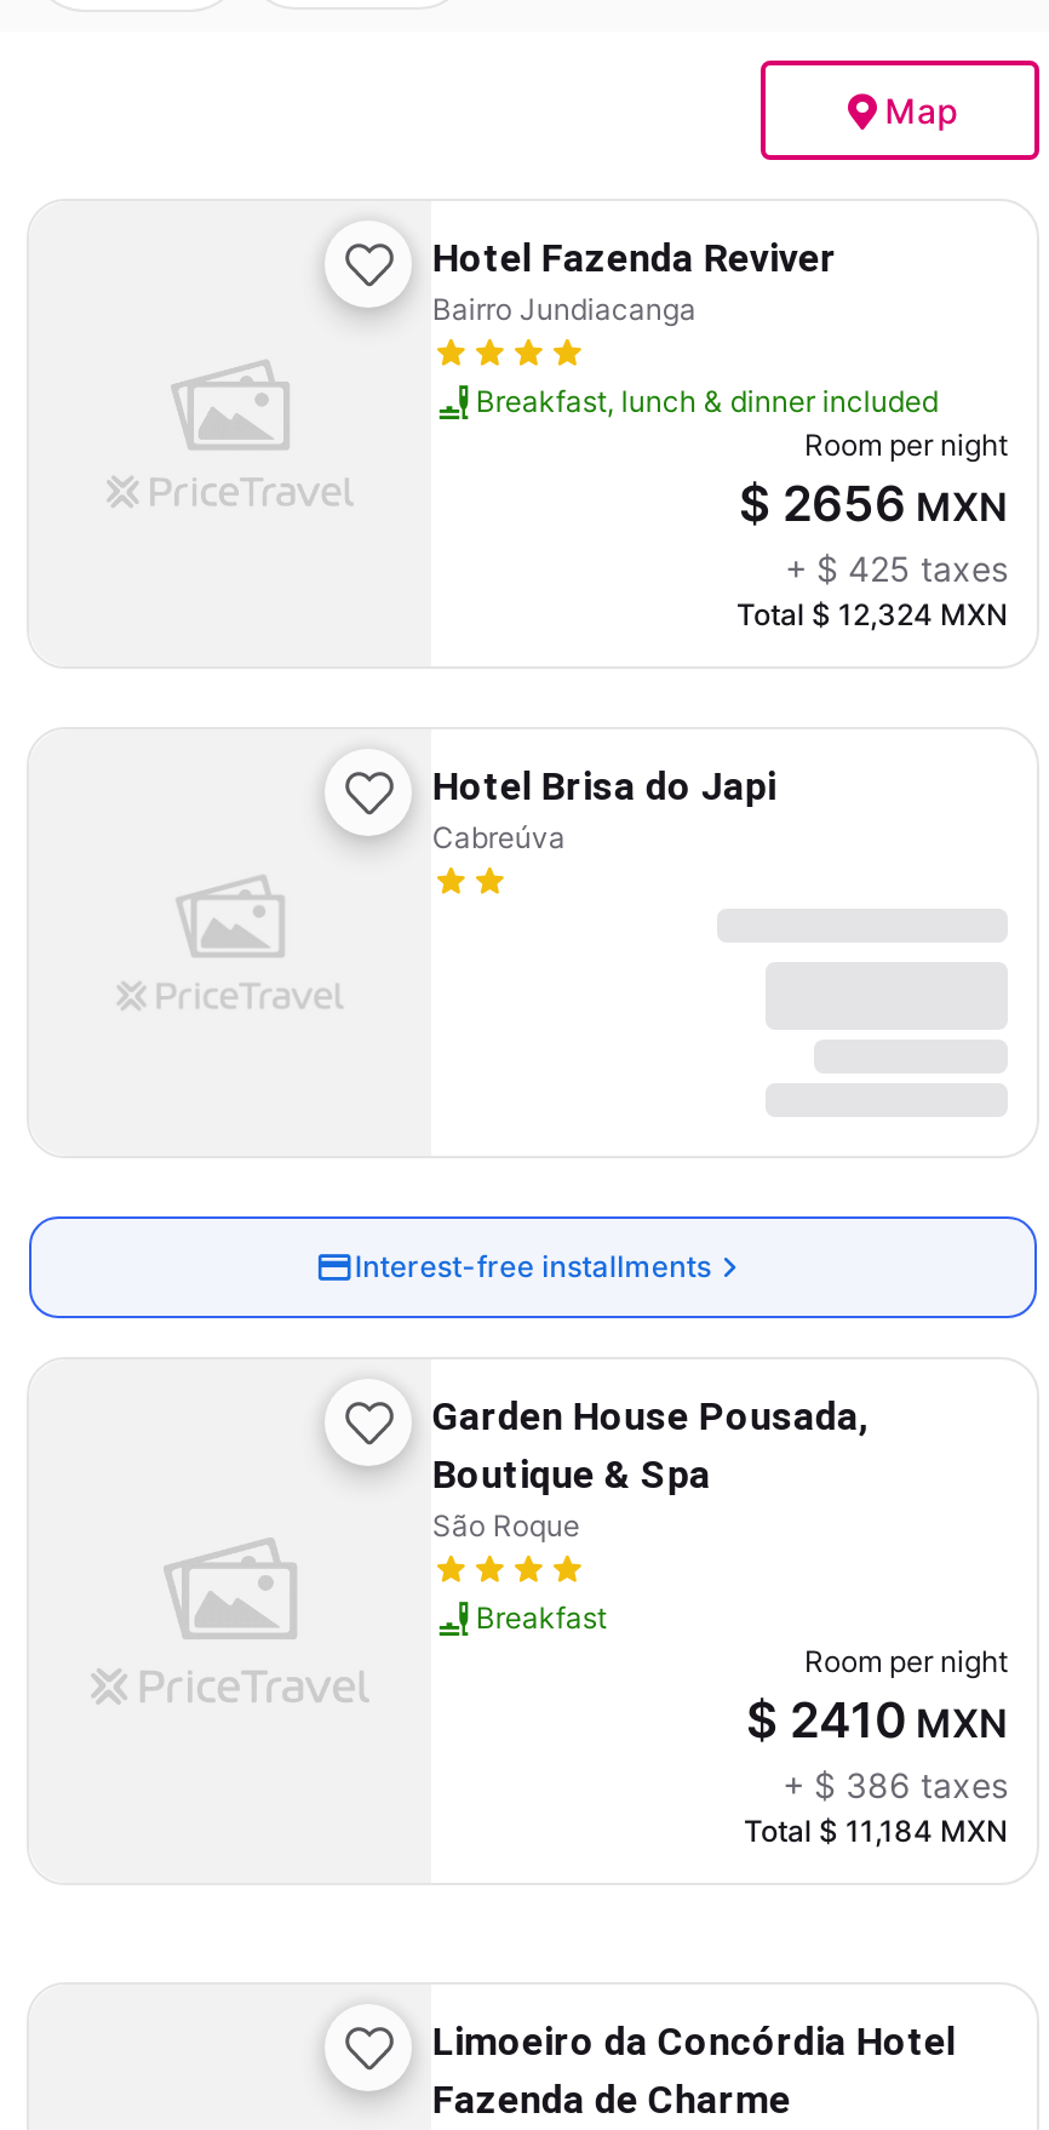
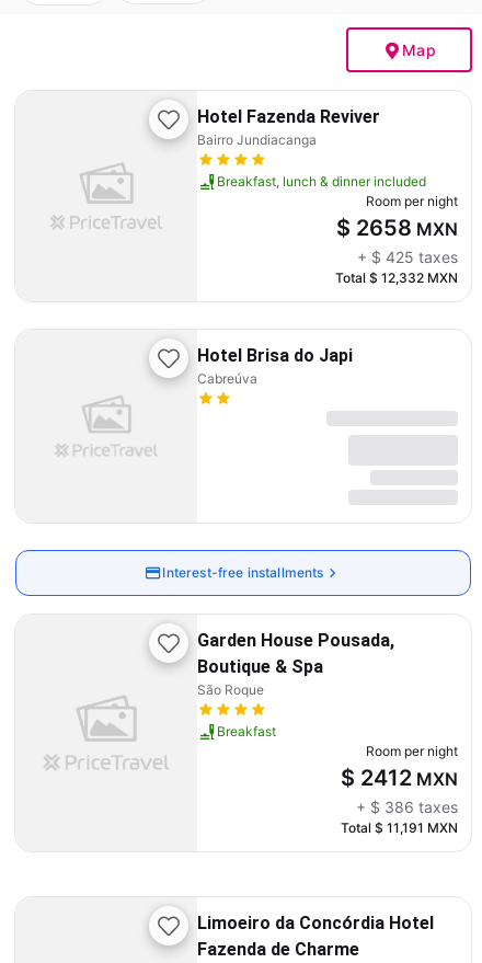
[739,475,1008,534] $ 2656 MXN -> [336,215,458,241] $ 2658 MXN
[736,597,1008,633] Total $ 12,324 MXN -> [335,270,458,286] Total $ 12,332 MXN
[746,1692,1008,1750] $ 2410 MXN -> [341,765,458,791] $ 2412 MXN
[744,1813,1008,1849] Total $ 11,184 MXN -> [341,820,458,836] Total $ 11,191 MXN

